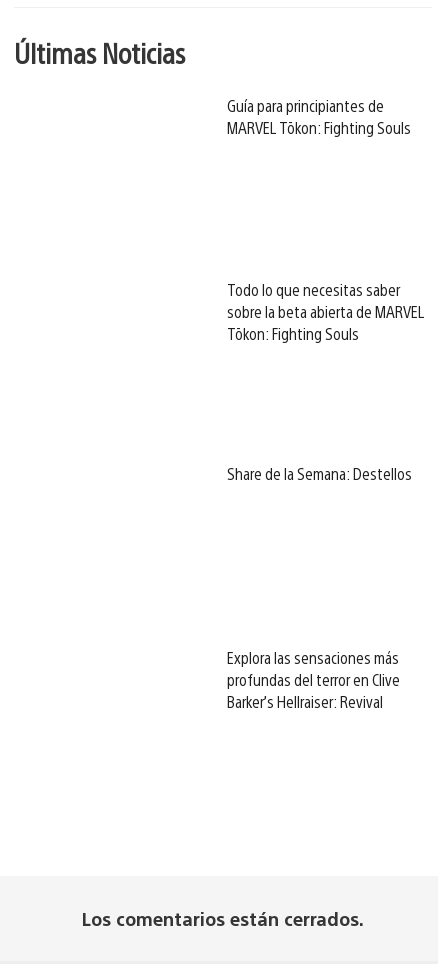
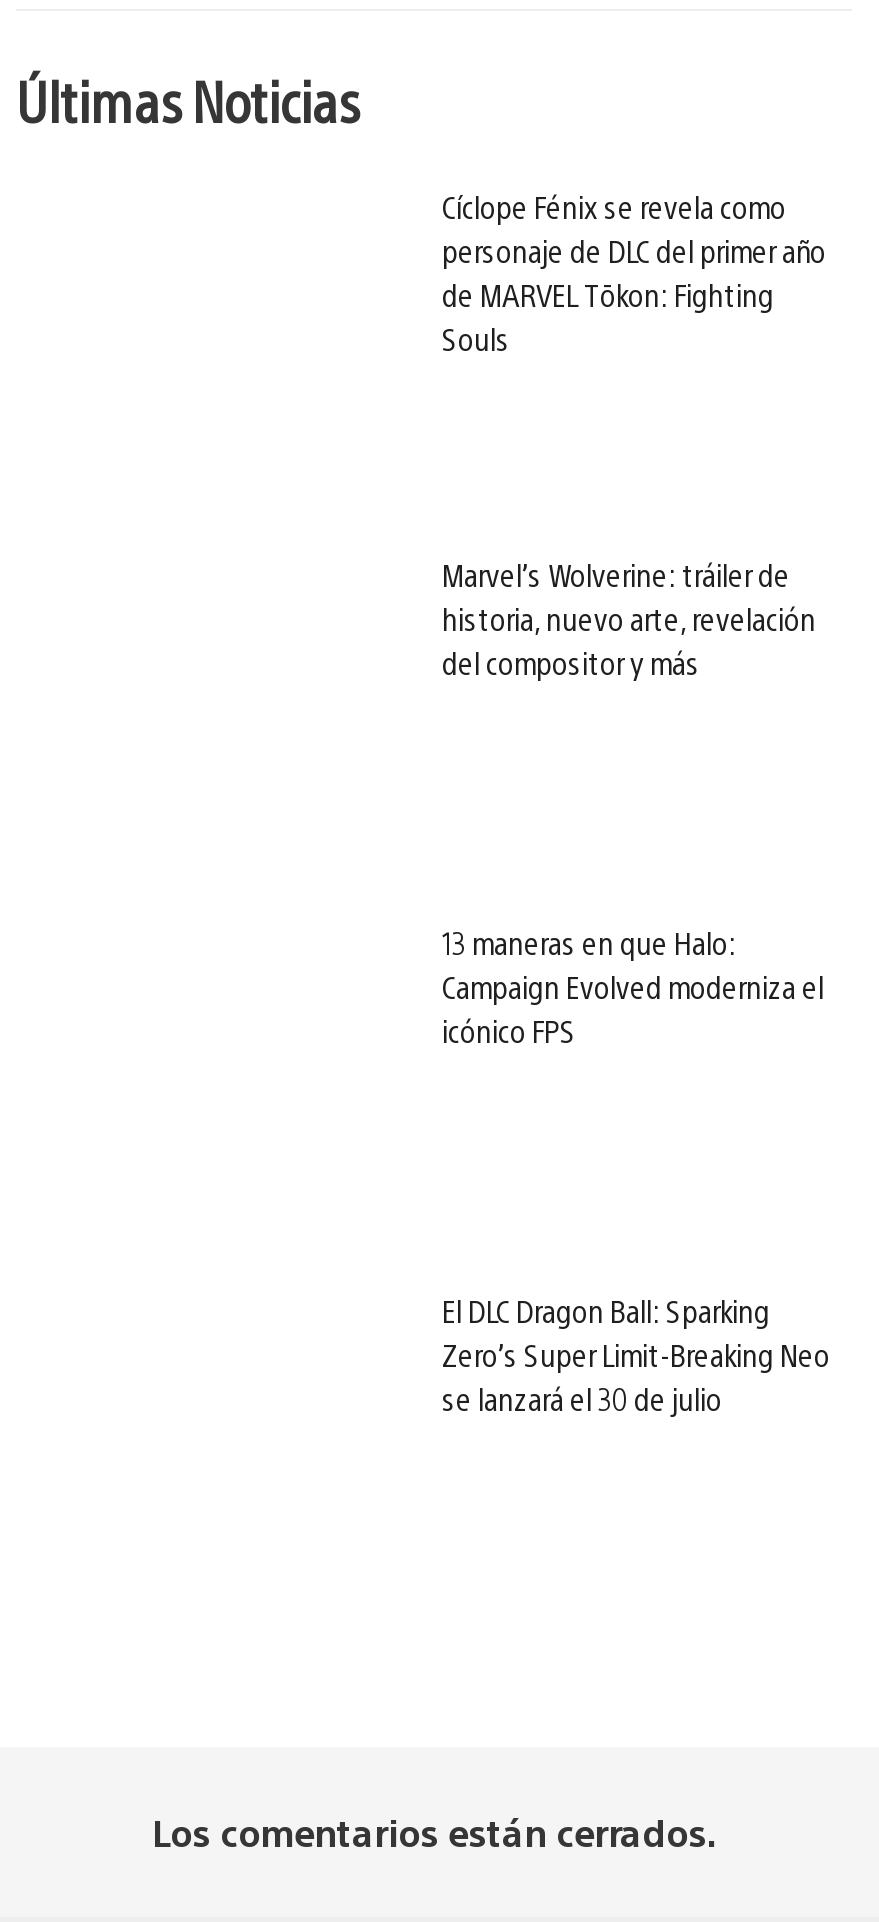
[227,95,411,138] Guía para principiantes de | MARVEL Tōkon: Fighting Souls -> [442,186,826,360] Cíclope Fénix se revela como | personaje de DLC del primer año | de MARVEL Tōkon: Fighting | Souls
[227,279,424,344] Todo lo que necesitas saber | sobre la beta abierta de MARVEL | Tōkon: Fighting Souls -> [442,554,816,684] Marvel’s Wolverine: tráiler de | historia, nuevo arte, revelación | del compositor y más
[227,463,412,484] Share de la Semana: Destellos -> [442,922,824,1052] 13 maneras en que Halo: | Campaign Evolved moderniza el | icónico FPS
[227,647,400,712] Explora las sensaciones más | profundas del terror en Clive | Barker’s Hellraiser: Revival -> [442,1290,830,1420] El DLC Dragon Ball: Sparking | Zero’s Super Limit-Breaking Neo | se lanzará el 30 de julio

